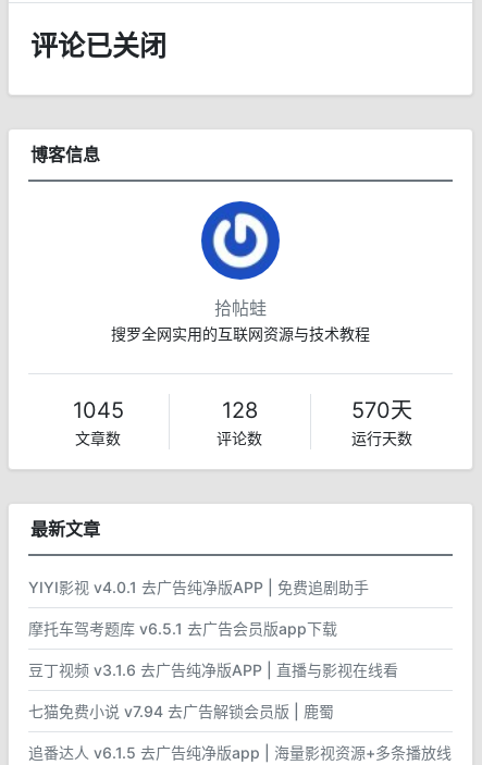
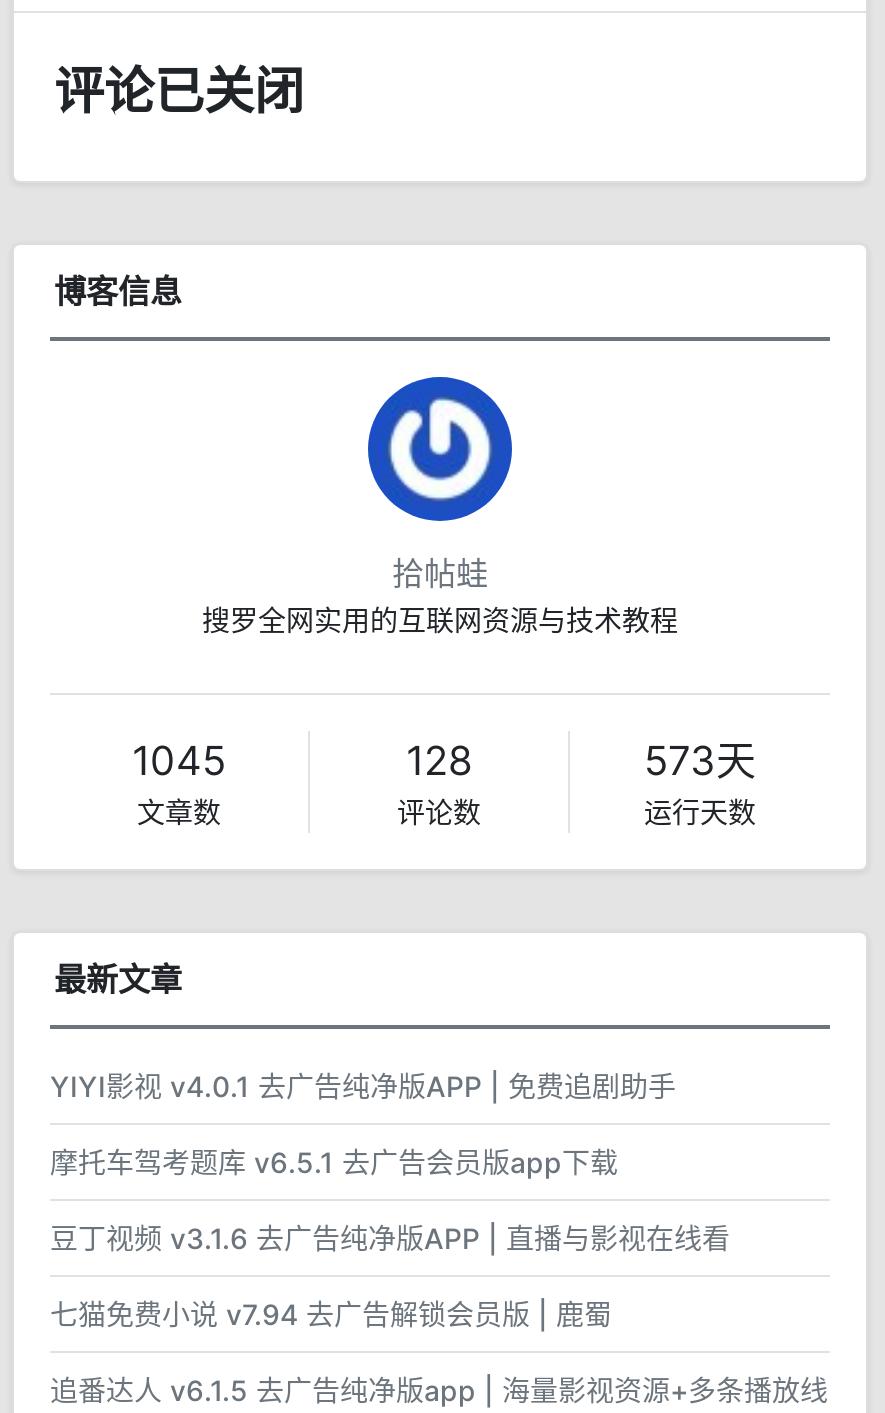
[351,397,412,423] 570天 -> [644,736,756,784] 573天

